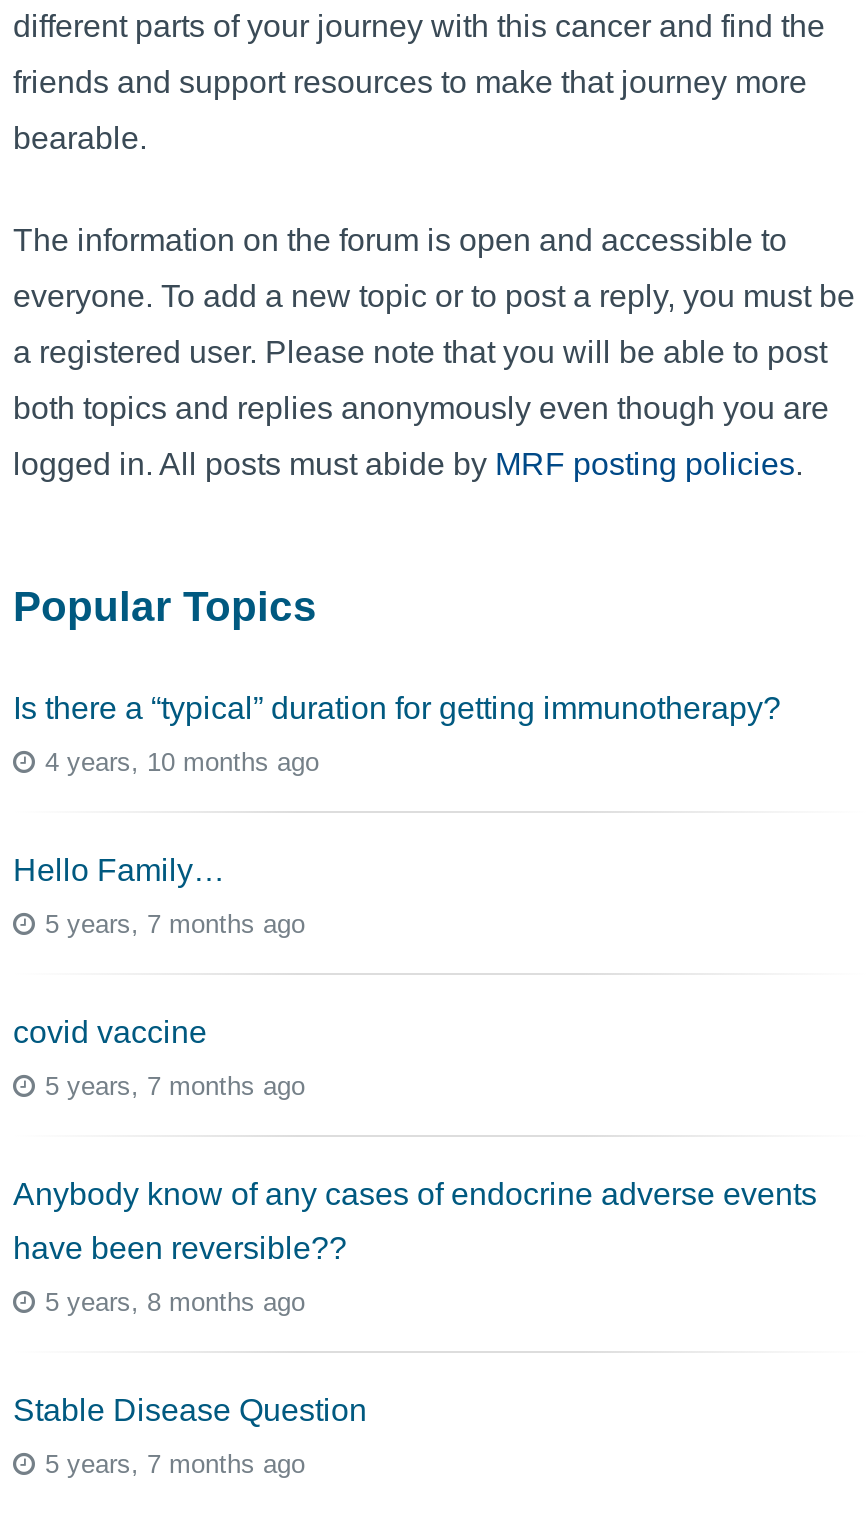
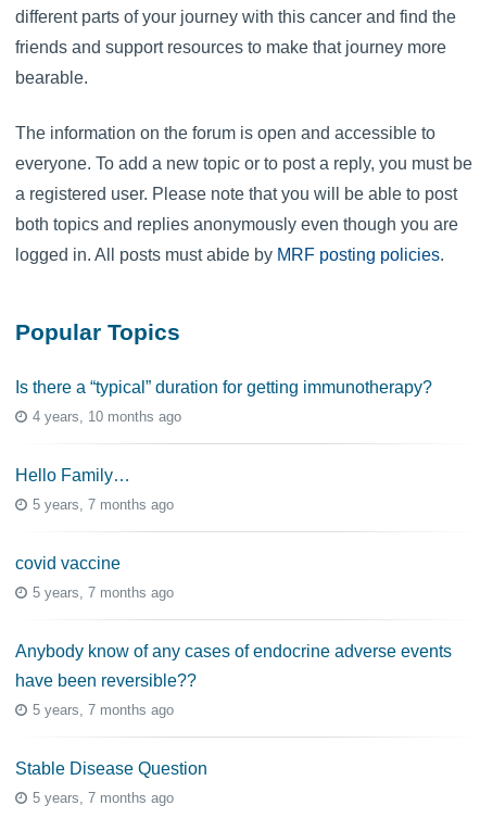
[45,1287,305,1317] 5 years, 8 months ago -> [33,702,174,718] 5 years, 7 months ago

